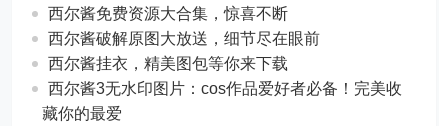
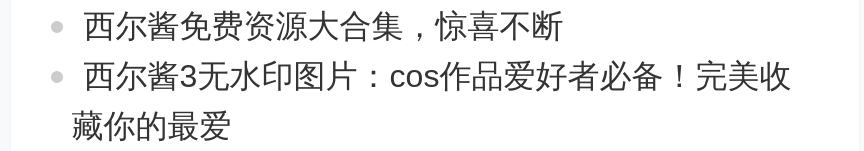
[48,30,320,72] 西尔酱破解原图大放送，细节尽在眼前 | 西尔酱挂衣，精美图包等你来下载 -> none

